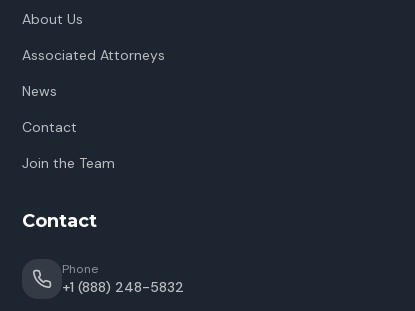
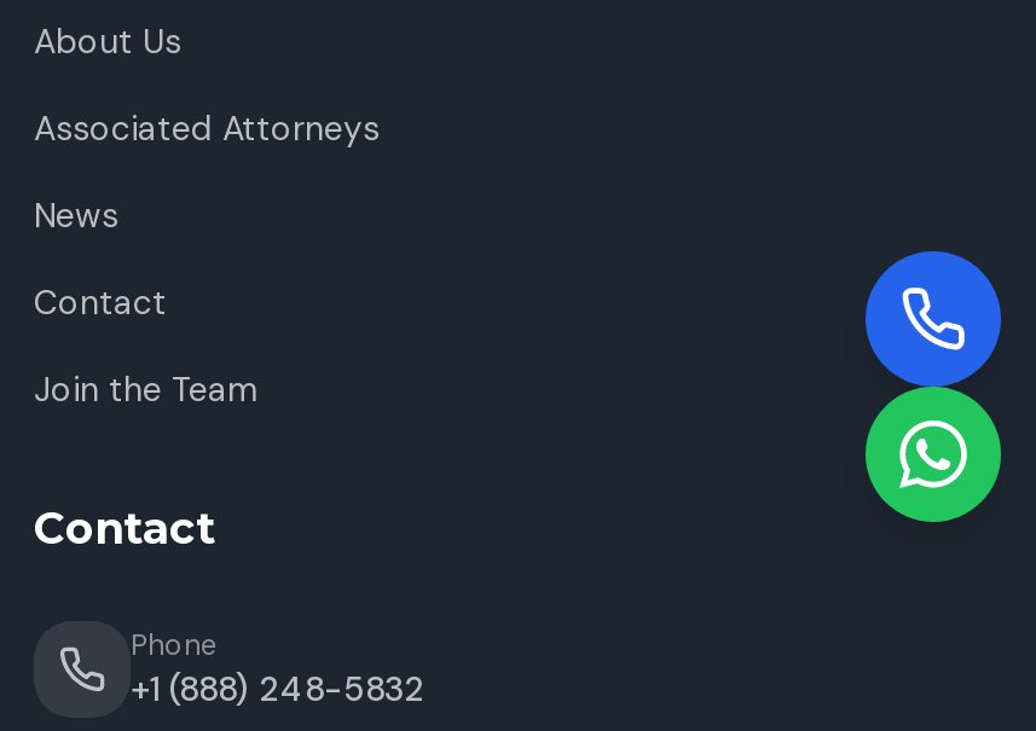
none -> [863,249,1003,524] [image]

